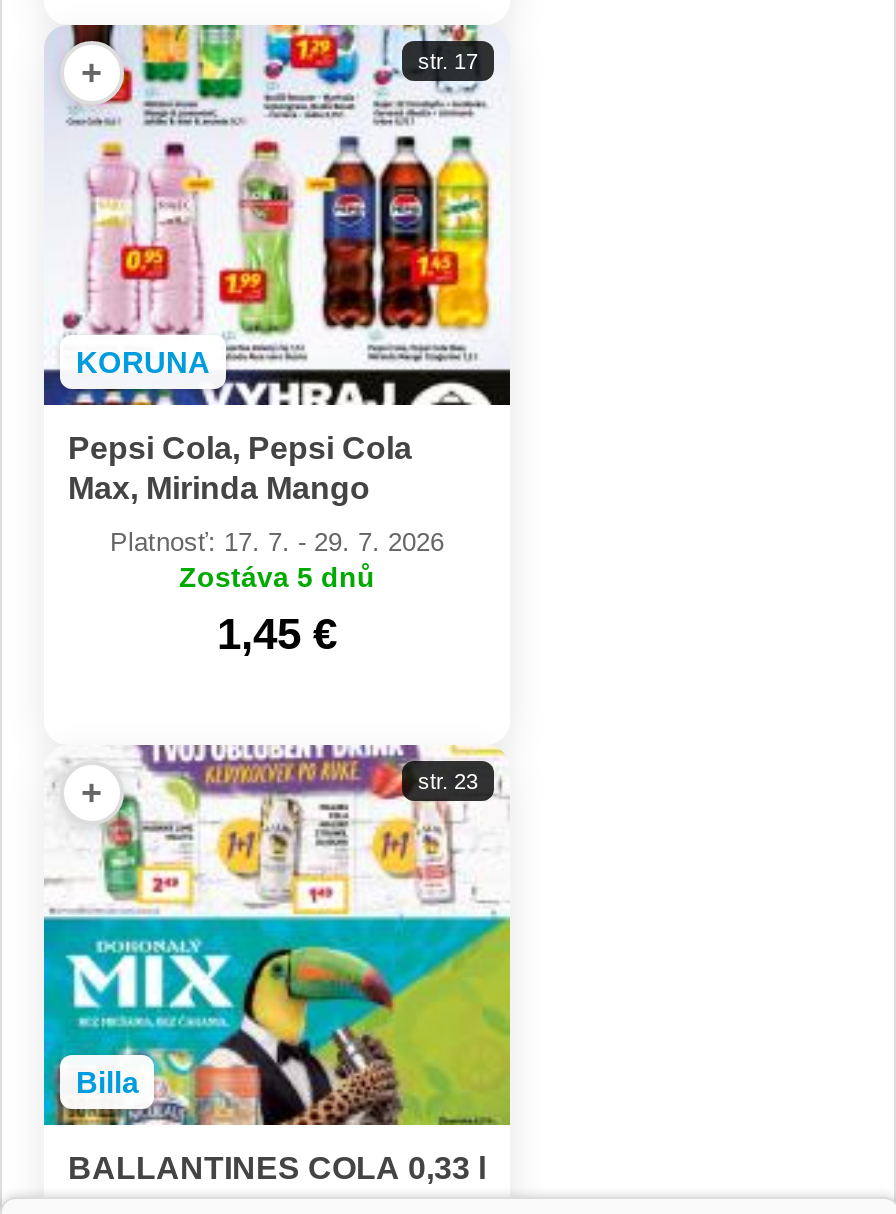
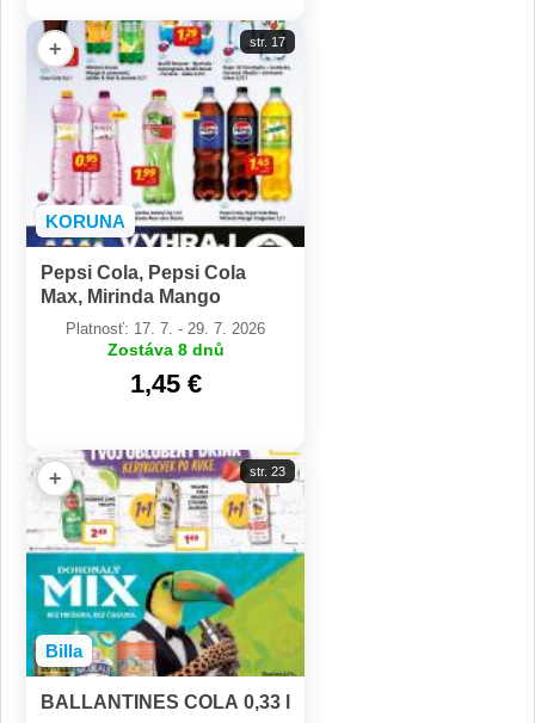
[179,561,375,593] Zostáva 5 dnů -> [107,340,224,359] Zostáva 8 dnů

